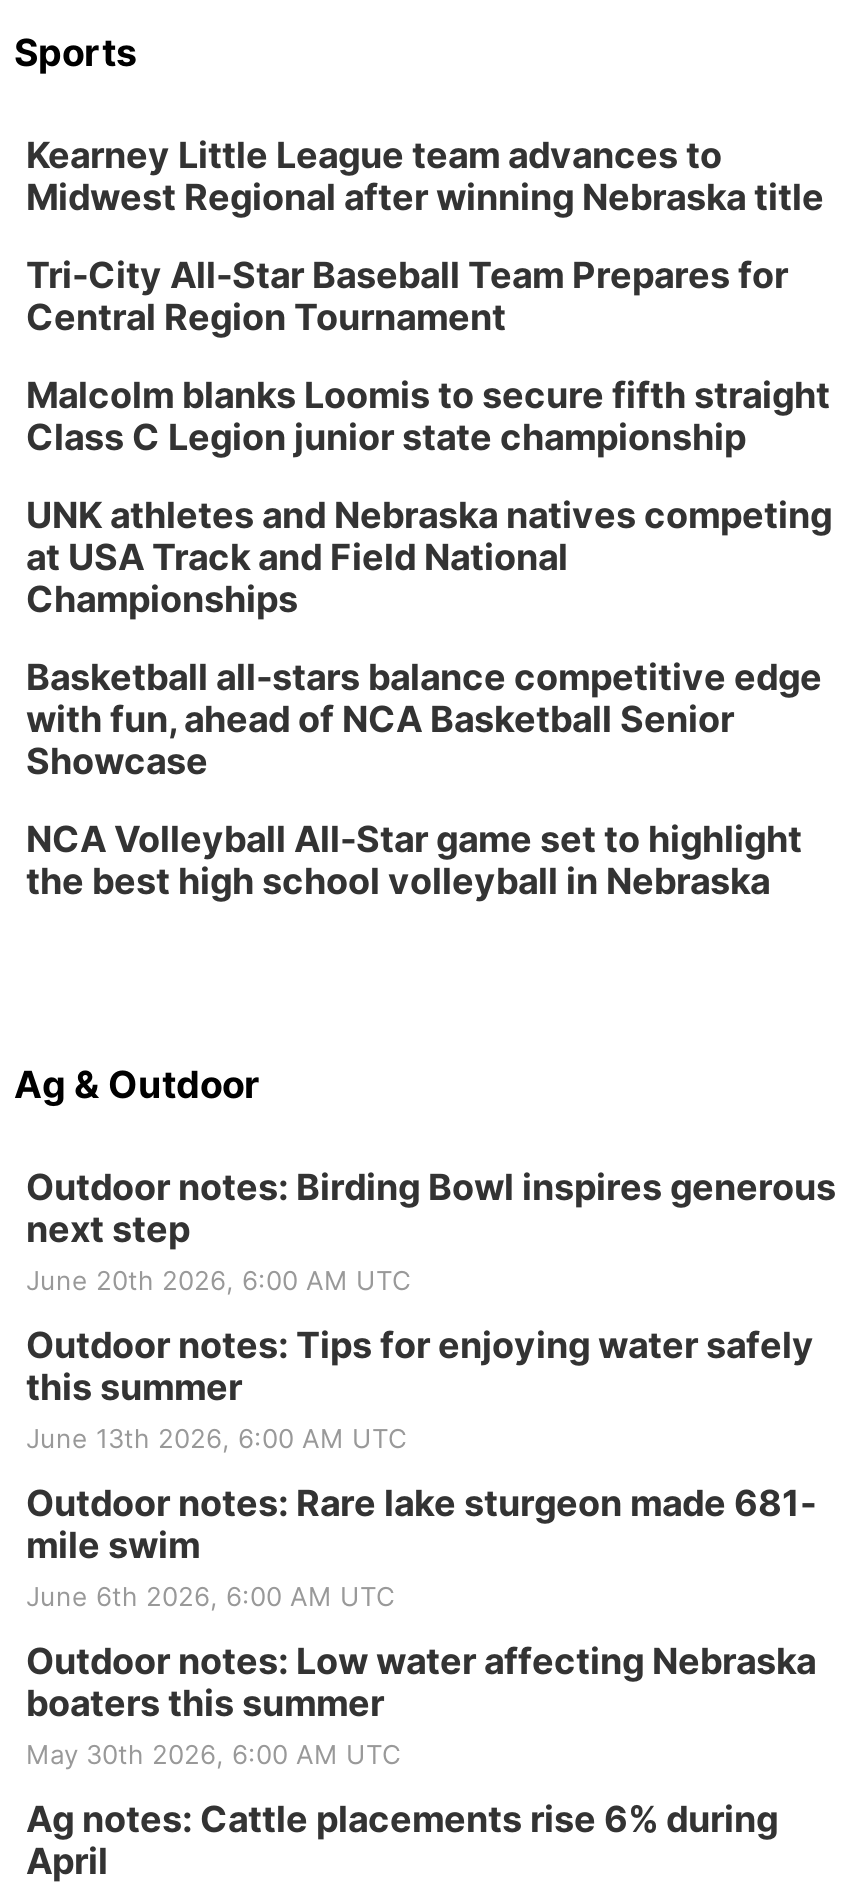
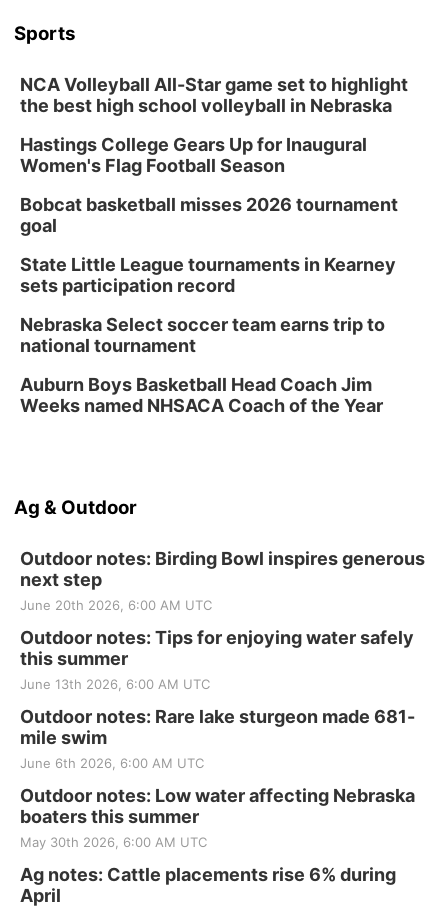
[26,134,832,782] Kearney Little League team advances to | Midwest Regional after winning Nebraska title | Tri-City All-Star Baseball Team Prepares for | Central Region Tournament | Malcolm blanks Loomis to secure fifth straight | Class C Legion junior state championship | UNK athletes and Nebraska natives competing | at USA Track and Field National | Championships | Basketball all-stars balance competitive edge | with fun, ahead of NCA Basketball Senior | Showcase -> none
moved [26,818,802,902] -> [20,74,408,116]: NCA Volleyball All-Star game set to highlight | the best high school volleyball in Nebraska
none -> [20,134,398,416] Hastings College Gears Up for Inaugural | Women's Flag Football Season | Bobcat basketball misses 2026 tournament | goal | State Little League tournaments in Kearney | sets participation record | Nebraska Select soccer team earns trip to | national tournament | Auburn Boys Basketball Head Coach Jim | Weeks named NHSACA Coach of the Year

